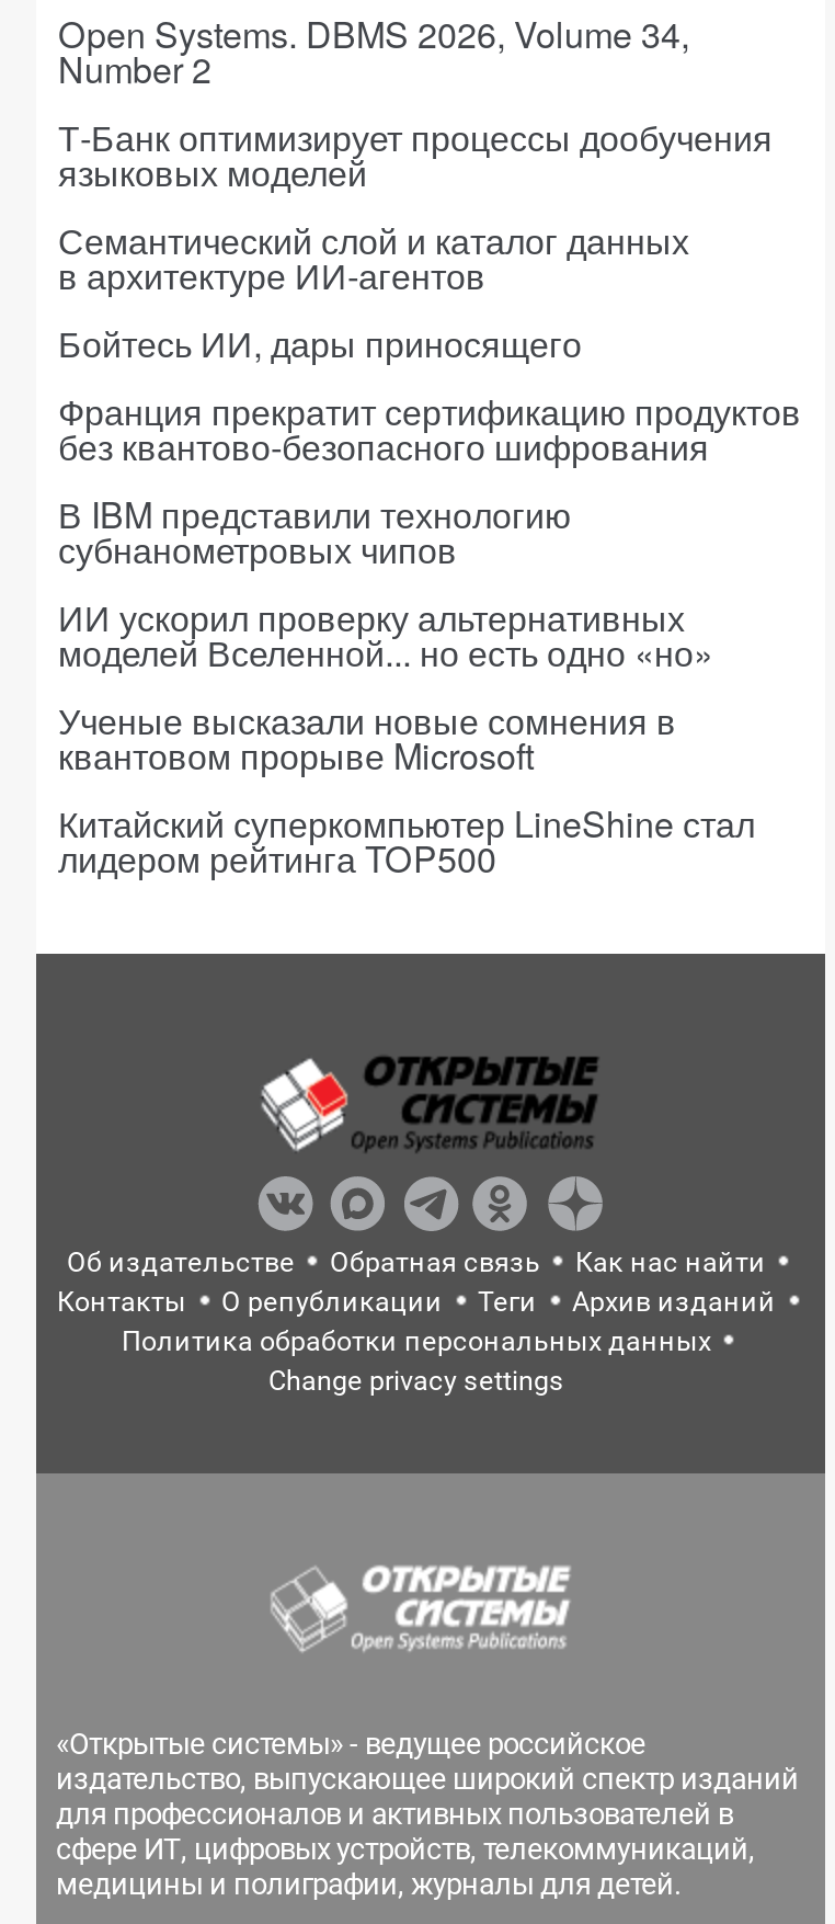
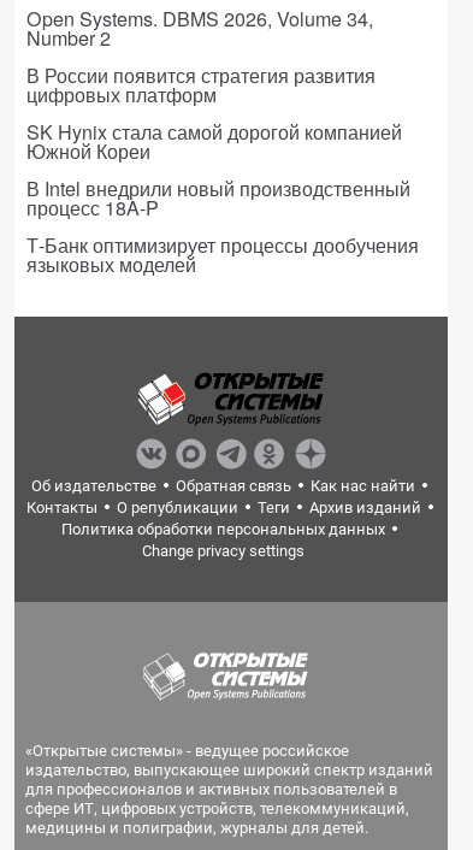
none -> [26,61,410,222] В России появится стратегия развития | цифровых платформ | SK Hynix стала самой дорогой компанией | Южной Кореи | В Intel внедрили новый производственный | процесс 18A-P
moved [58,112,773,197] -> [26,231,419,278]: Т-Банк оптимизирует процессы дообучения | языковых моделей
[58,215,801,884] Семантический слой и каталог данных | в архитектуре ИИ-агентов | Бойтесь ИИ, дары приносящего | Франция прекратит сертификацию продуктов | без квантово-безопасного шифрования | В IBM представили технологию | субнанометровых чипов | ИИ ускорил проверку альтернативных | моделей Вселенной... но есть одно «но» | Ученые высказали новые сомнения в | квантовом прорыве Microsoft | Китайский суперкомпьютер LineShine стал | лидером рейтинга TOP500 -> none

